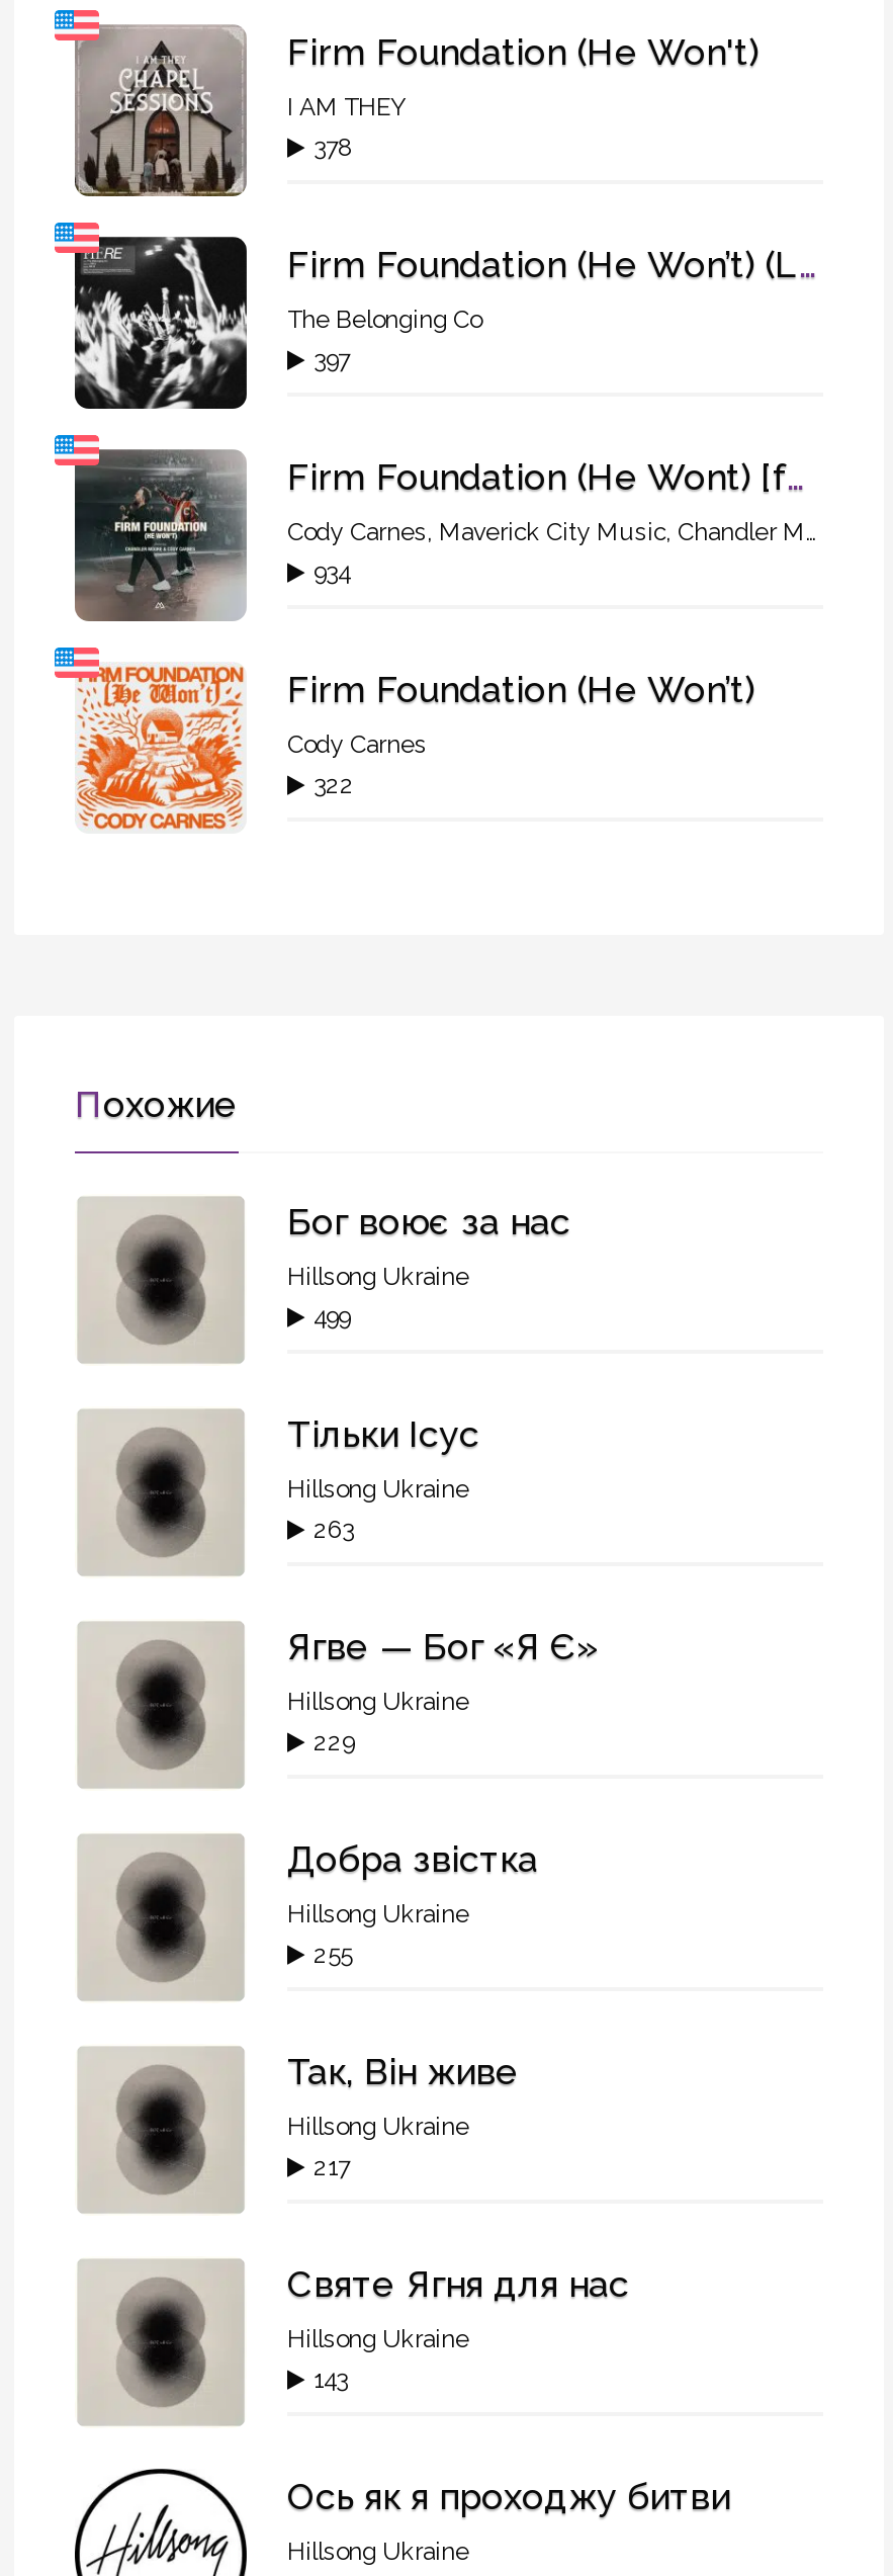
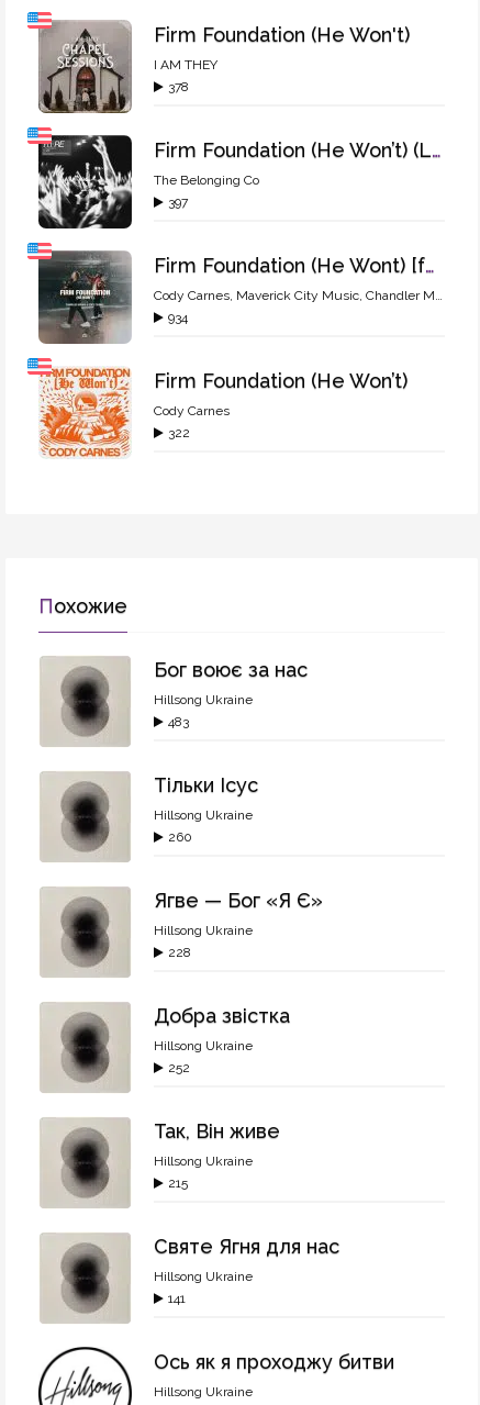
[314,1304,350,1332] 499 -> [168,714,189,730] 483
[314,1516,354,1544] 263 -> [168,830,192,845] 260
[314,1729,354,1757] 229 -> [168,945,191,960] 228
[314,1941,352,1969] 255 -> [168,1060,190,1076] 252
[314,2153,350,2182] 217 -> [168,1176,188,1191] 215
[314,2366,348,2394] 143 -> [168,1291,186,1306] 141

